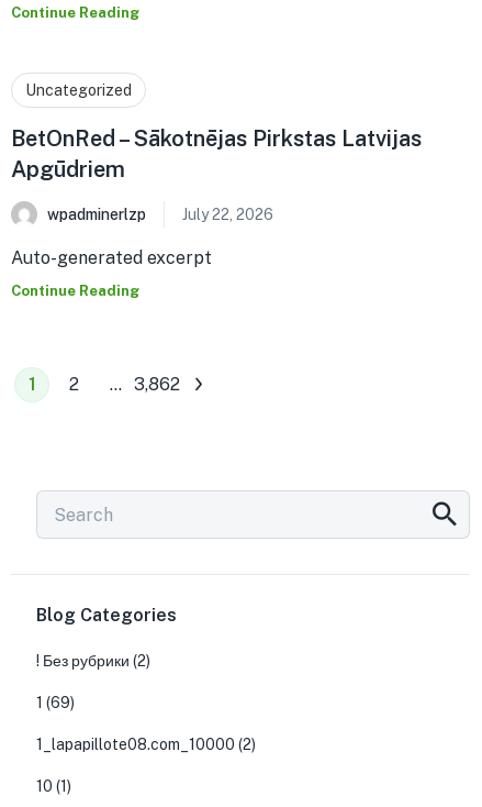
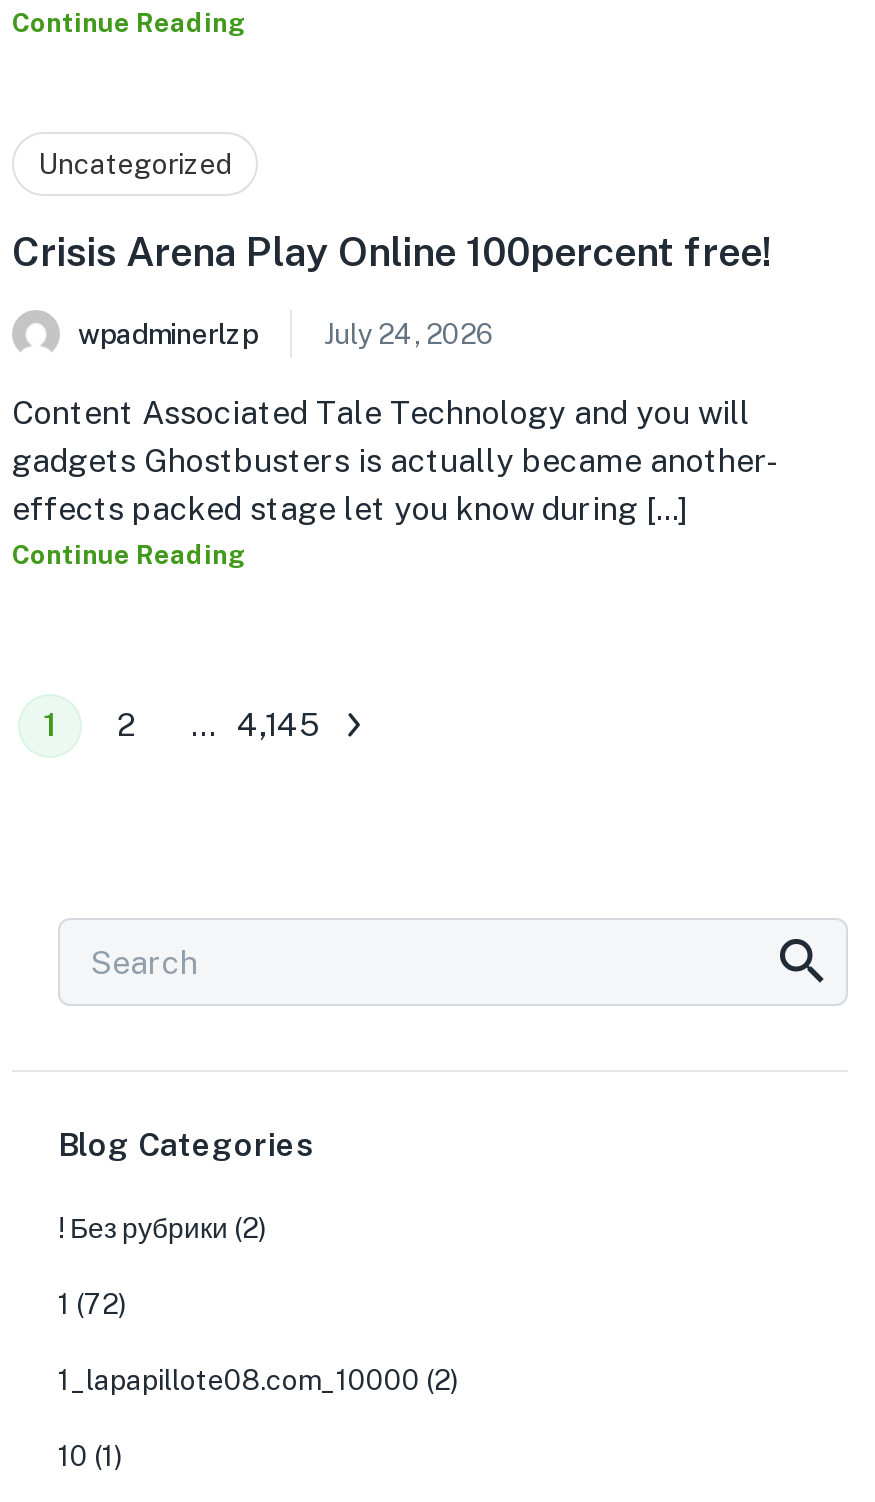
[11,125,422,183] BetOnRed – Sākotnējas Pirkstas Latvijas | Apgūdriem -> [12,228,772,276] Crisis Arena Play Online 100percent free!
moved [47,206,146,223] -> [78,318,258,350]: wpadminerlzp
[182,206,273,223] July 22, 2026 -> [324,318,494,350] July 24, 2026
[11,247,212,268] Auto-generated excerpt -> [12,394,778,528] Content Associated Tale Technology and you will | gadgets Ghostbusters is actually became another- | effects packed stage let you know during [...]
[134,374,180,395] 3,862 -> [237,706,319,744] 4,145
[36,694,75,711] 1 (69) -> [58,1288,126,1320] 1 (72)

